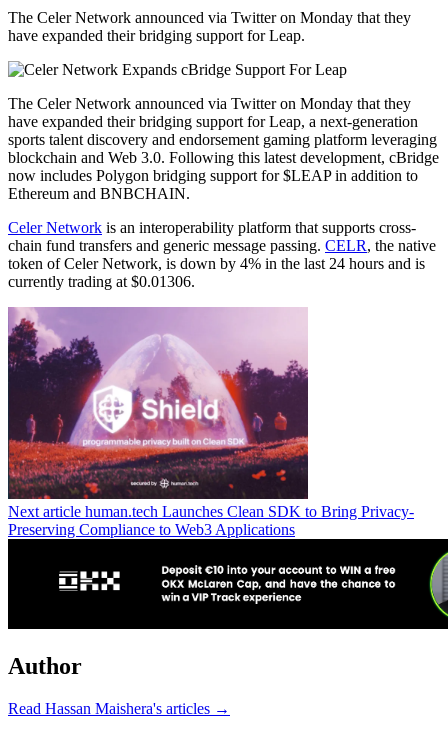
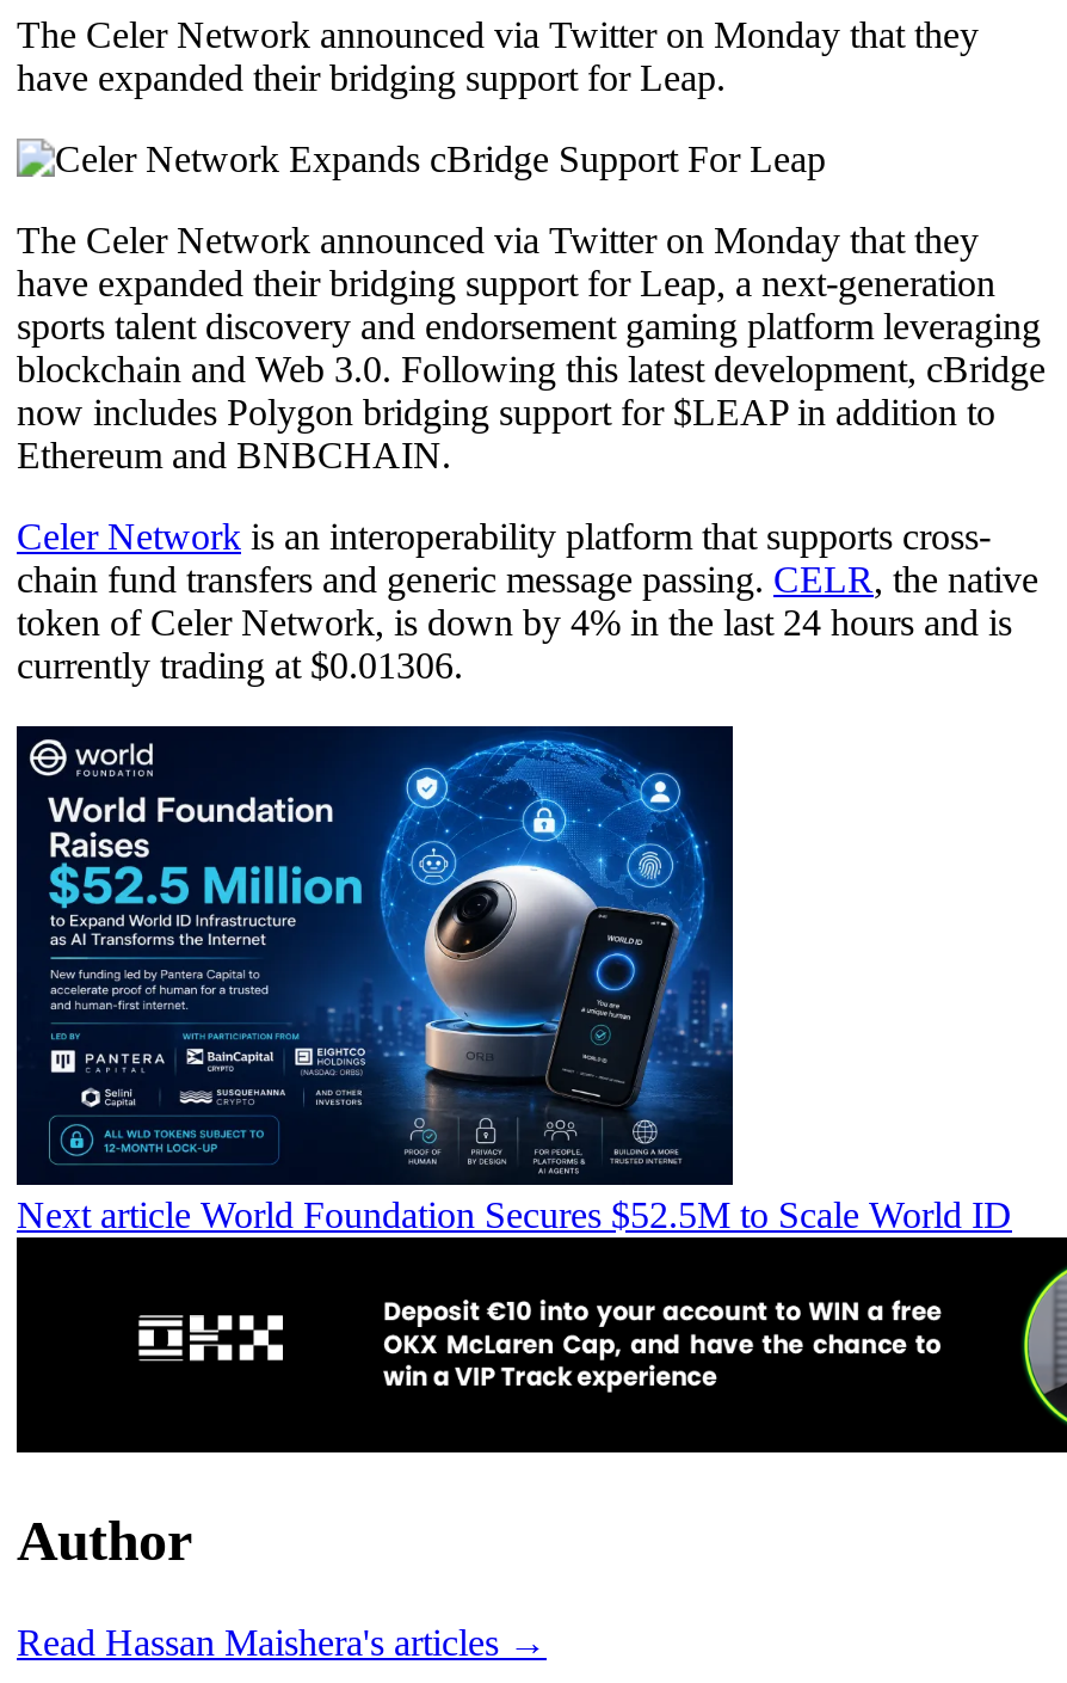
[7,307,414,538] [image] | Next article human.tech Launches Clean SDK to Bring Privacy- | Preserving Compliance to Web3 Applications -> [17,724,1012,1235] [image] | Next article World Foundation Secures $52.5M to Scale World ID

